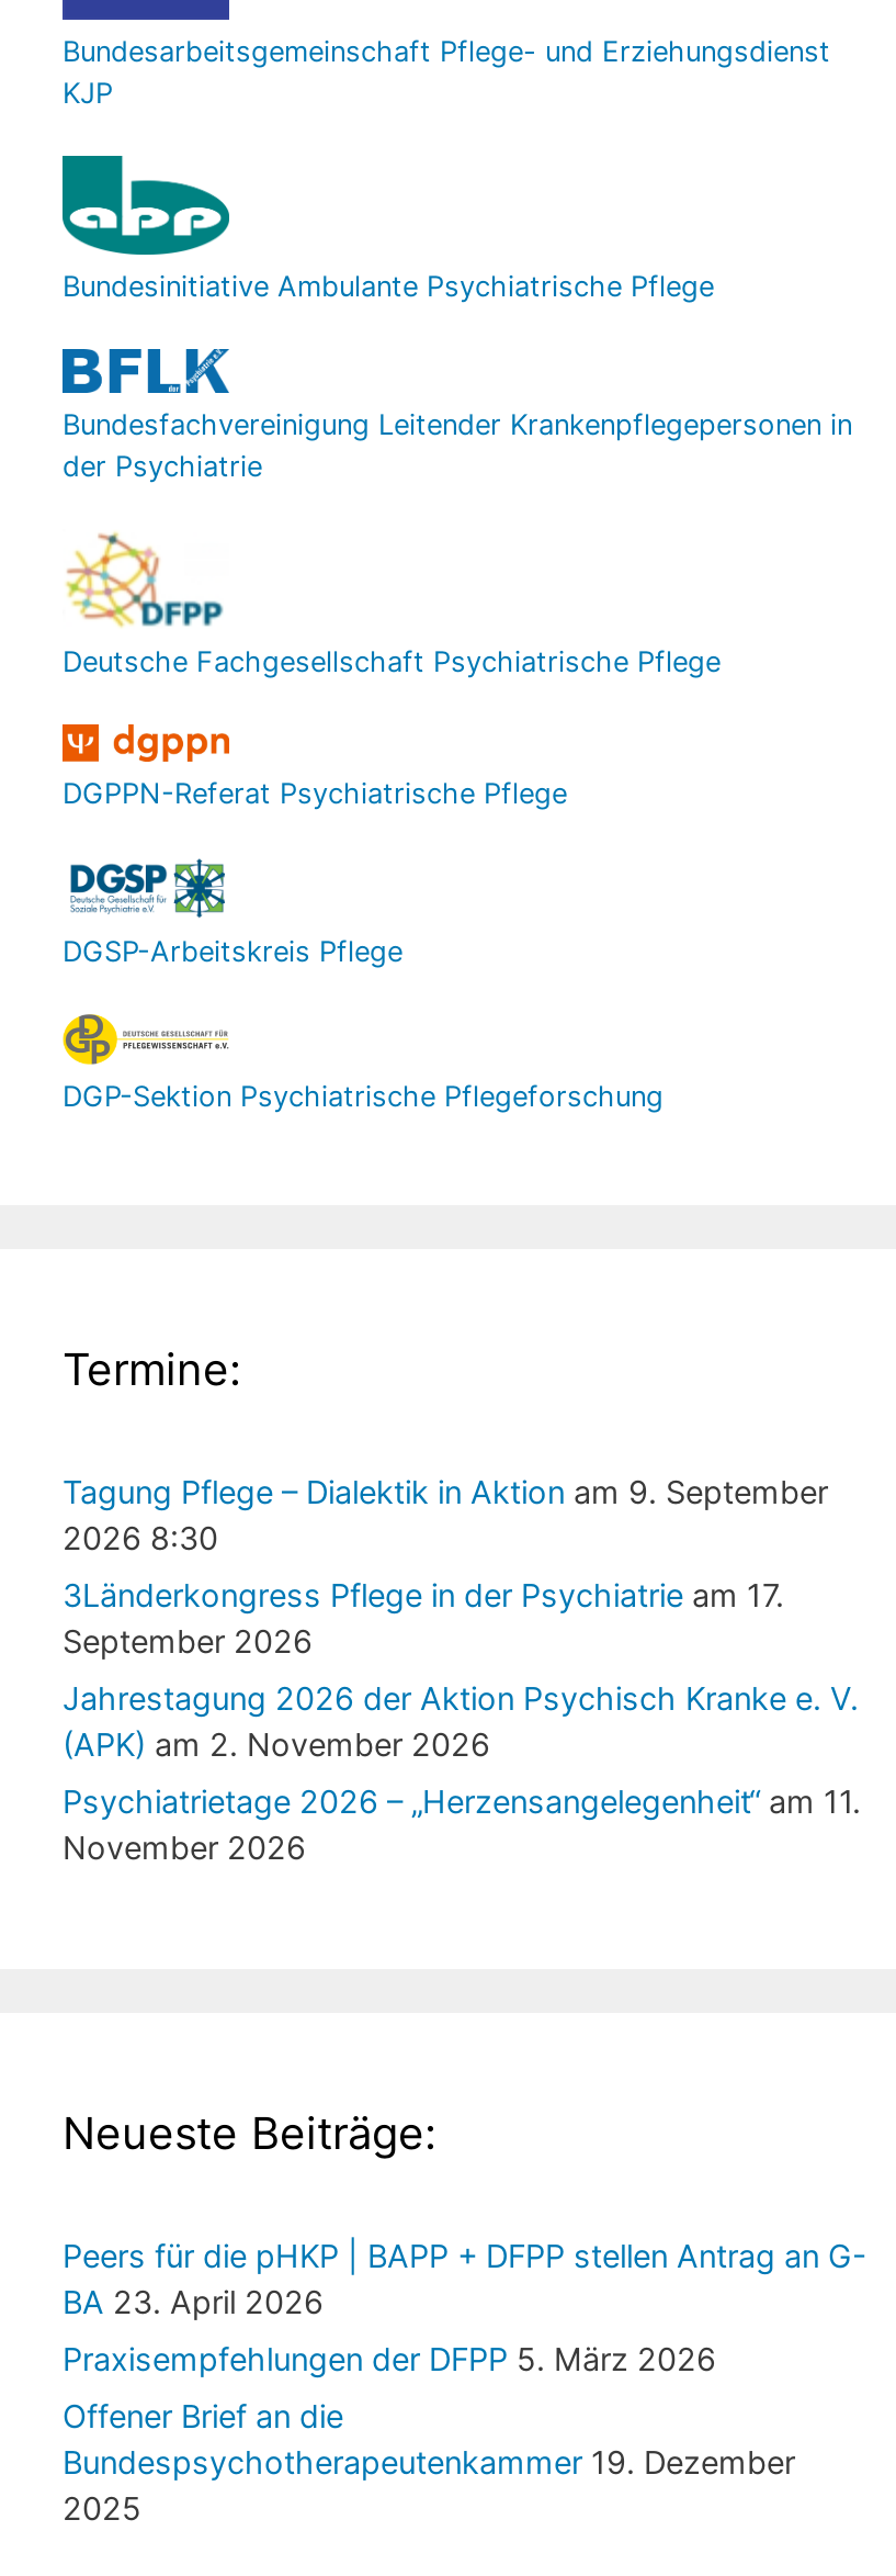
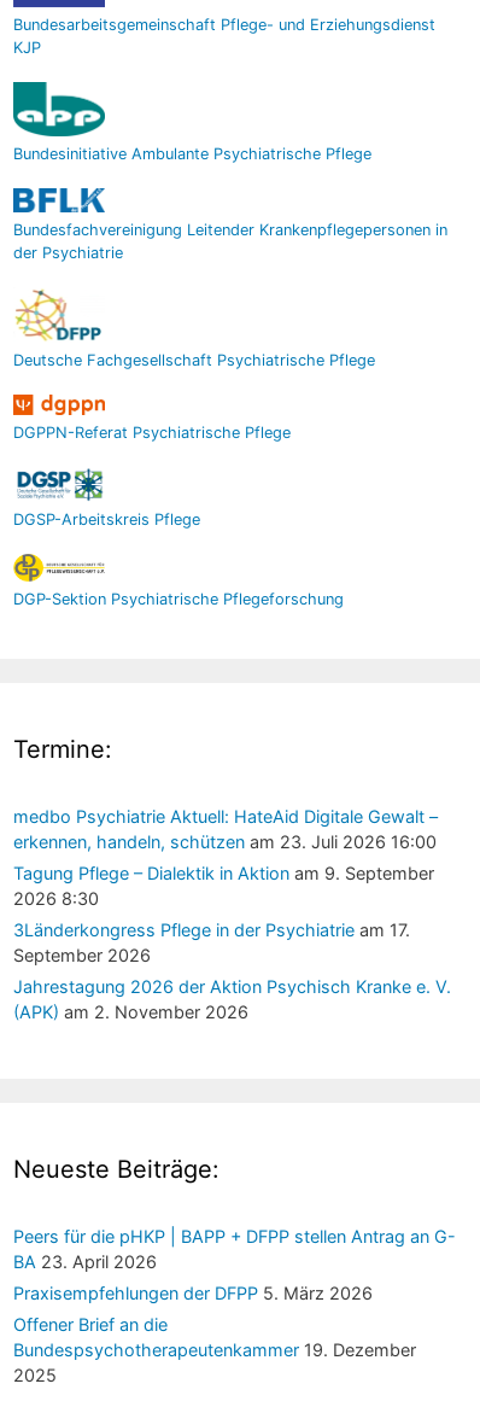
none -> [13,807,438,852] medbo Psychiatrie Aktuell: HateAid Digitale Gewalt – | erkennen, handeln, schützen am 23. Juli 2026 16:00
moved [63,1474,859,1764] -> [13,863,451,1023]: Tagung Pflege – Dialektik in Aktion am 9. September | 2026 8:30 | 3Länderkongress Pflege in der Psychiatrie am 17. | September 2026 | Jahrestagung 2026 der Aktion Psychisch Kranke e. V. | (APK) am 2. November 2026
[63,1783,861,1867] Psychiatrietage 2026 – „Herzensangelegenheit“am 11. | November 2026 -> none

